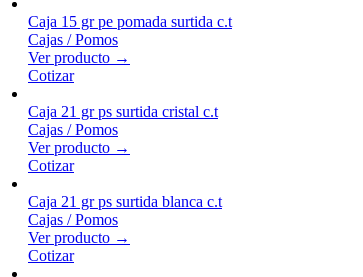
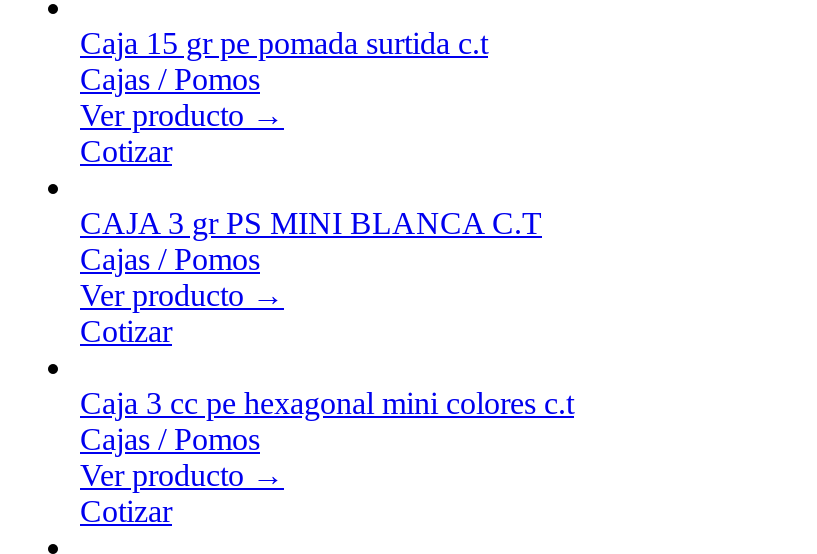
[28,103,218,120] Caja 21 gr ps surtida cristal c.t -> [80,206,542,240] CAJA 3 gr PS MINI BLANCA C.T
[28,193,222,210] Caja 21 gr ps surtida blanca c.t -> [80,386,574,420] Caja 3 cc pe hexagonal mini colores c.t

